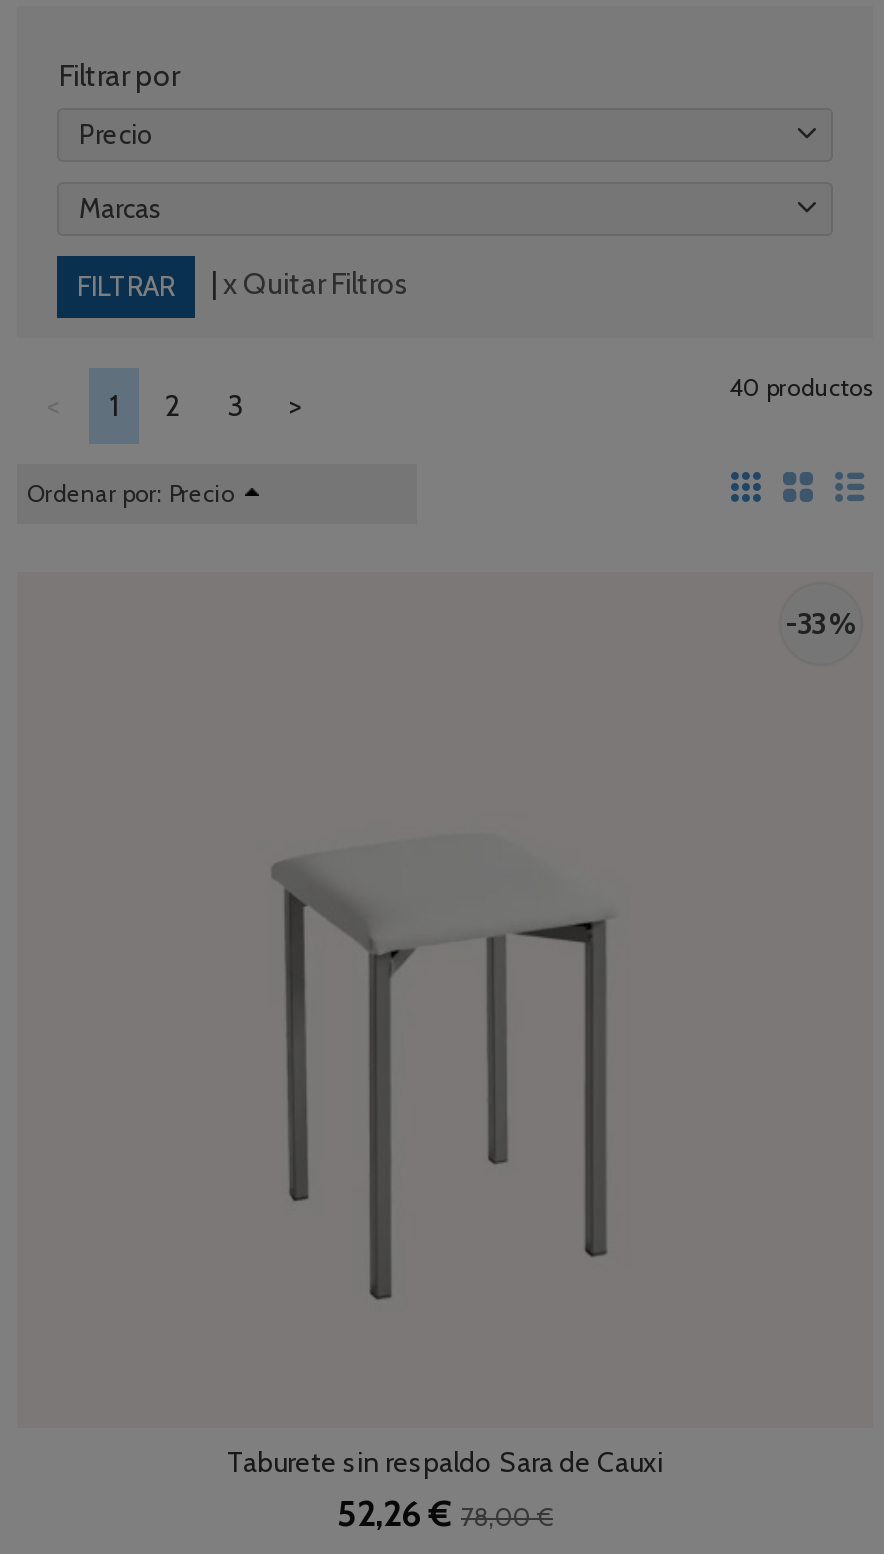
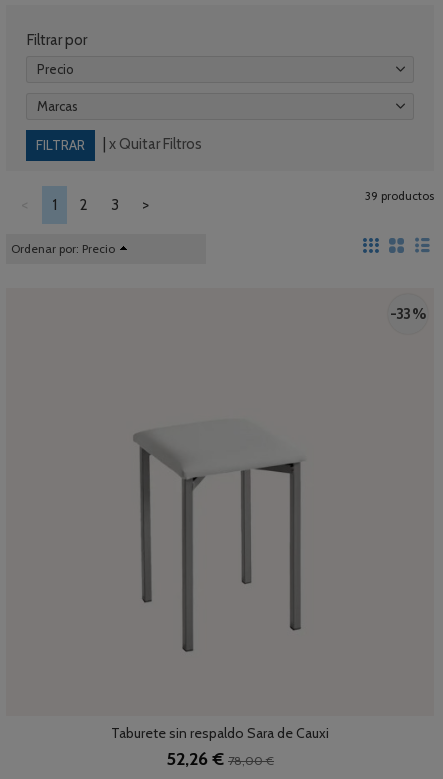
[729,372,873,402] 40 productos -> [365,188,434,203] 39 productos

